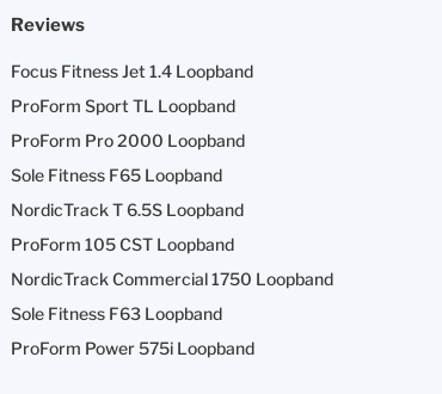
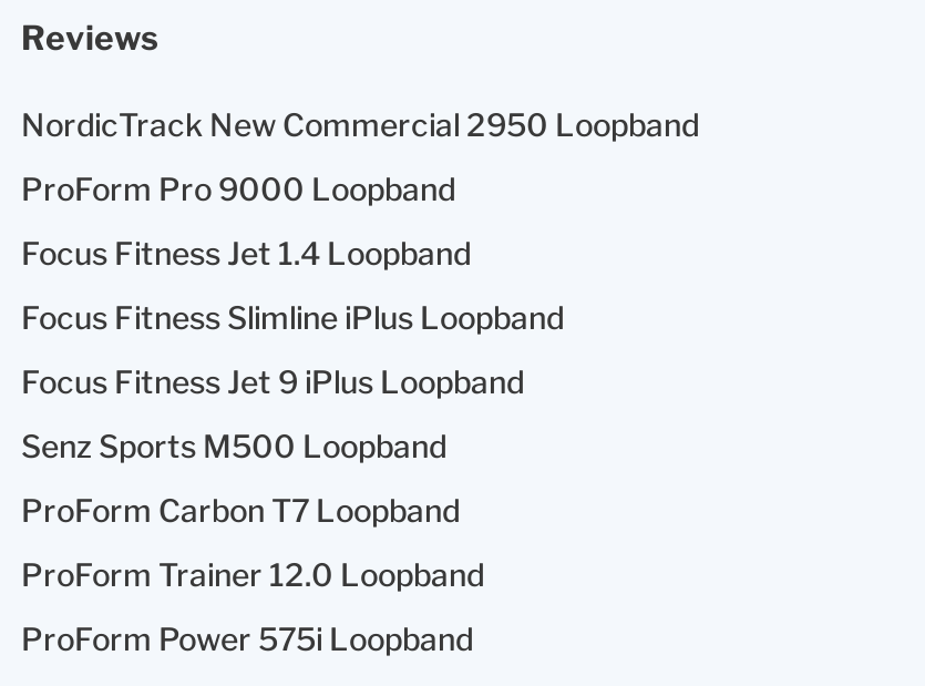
none -> [21,105,699,207] NordicTrack New Commercial 2950 Loopband | ProForm Pro 9000 Loopband
moved [11,61,253,81] -> [21,233,471,271]: Focus Fitness Jet 1.4 Loopband
[11,95,333,323] ProForm Sport TL Loopband | ProForm Pro 2000 Loopband | Sole Fitness F65 Loopband | NordicTrack T 6.5S Loopband | ProForm 105 CST Loopband | NordicTrack Commercial 1750 Loopband | Sole Fitness F63 Loopband -> [21,298,564,592] Focus Fitness Slimline iPlus Loopband | Focus Fitness Jet 9 iPlus Loopband | Senz Sports M500 Loopband | ProForm Carbon T7 Loopband | ProForm Trainer 12.0 Loopband

